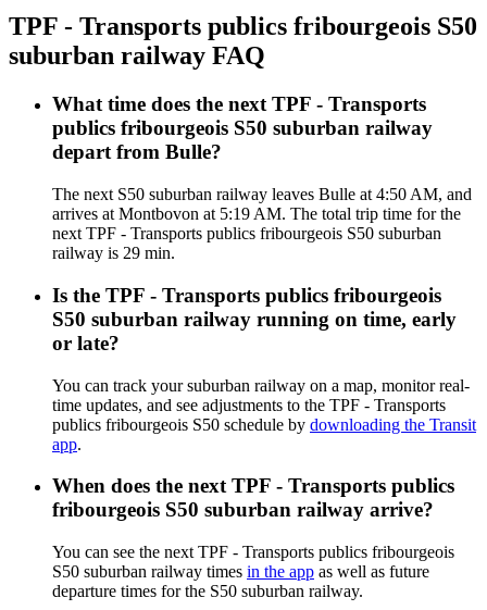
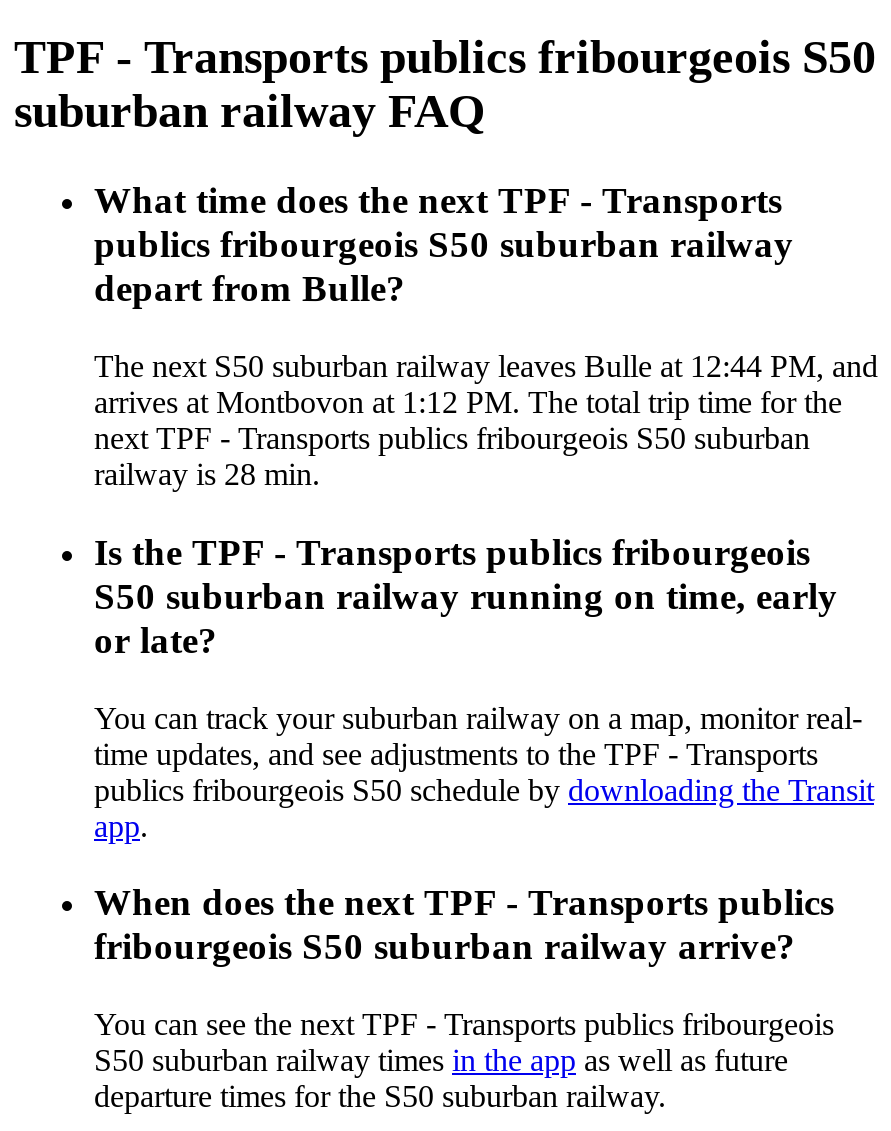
[52,185,472,203] The next S50 suburban railway leaves Bulle at 4:50 AM, and -> [94,349,878,383] The next S50 suburban railway leaves Bulle at 12:44 PM, and
[52,205,461,223] arrives at Montbovon at 5:19 AM. The total trip time for the -> [94,385,842,419] arrives at Montbovon at 1:12 PM. The total trip time for the
[52,244,175,262] railway is 29 min. -> [94,457,320,491] railway is 28 min.

